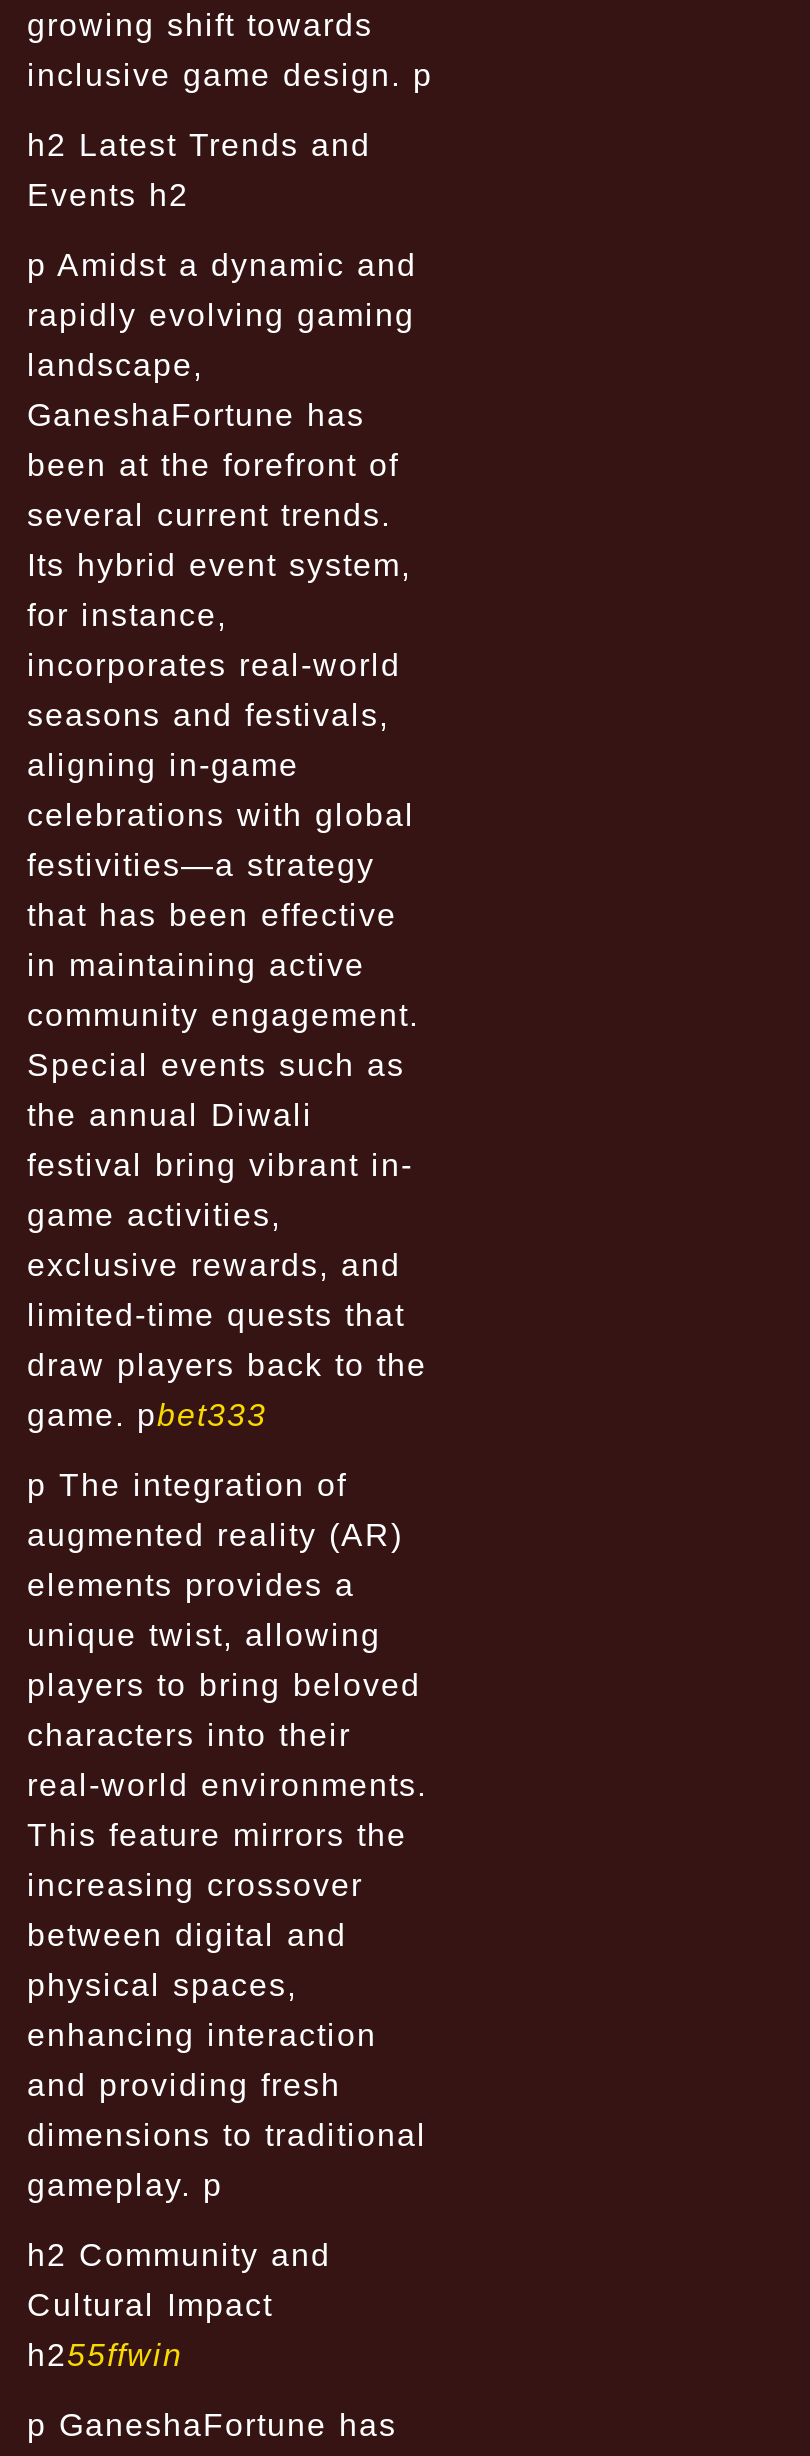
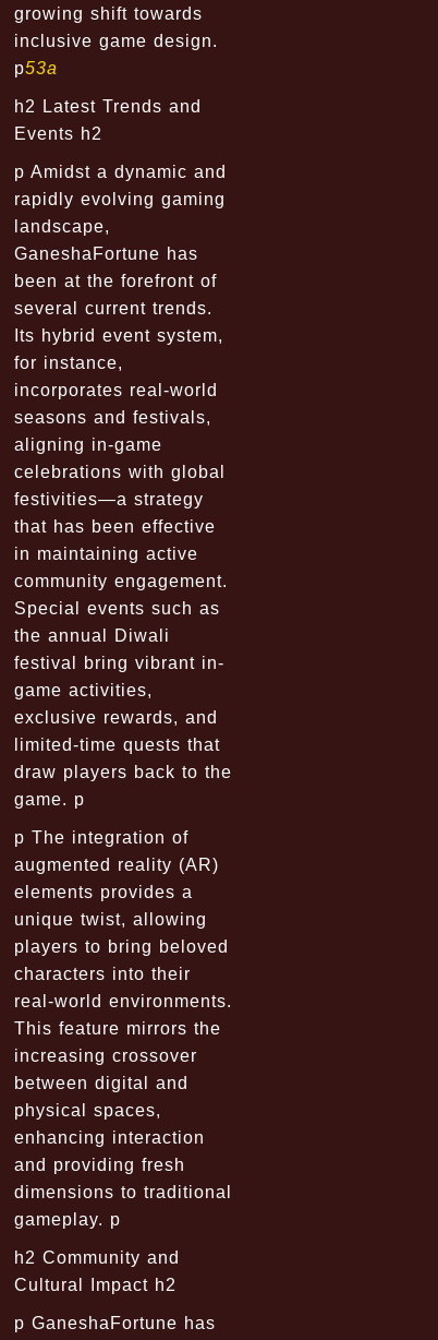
[27,59,433,93] inclusive game design. p -> [14,32,218,78] inclusive game design. | p 53a
moved [27,129,427,1383] -> [14,98,232,782]: h2 Latest Trends and | Events h2 | p Amidst a dynamic and | ... | limited-time quests that | draw players back to the
[27,1399,267,1433] game. pbet333 -> [14,791,85,809] game. p
moved [27,1469,427,2273] -> [14,829,232,1267]: p The integration of | augmented reality (AR) | elements provides a | ... | gameplay. p | h2 Community and
[27,2289,273,2373] Cultural Impact | h255ffwin -> [14,1276,177,1295] Cultural Impact h2

